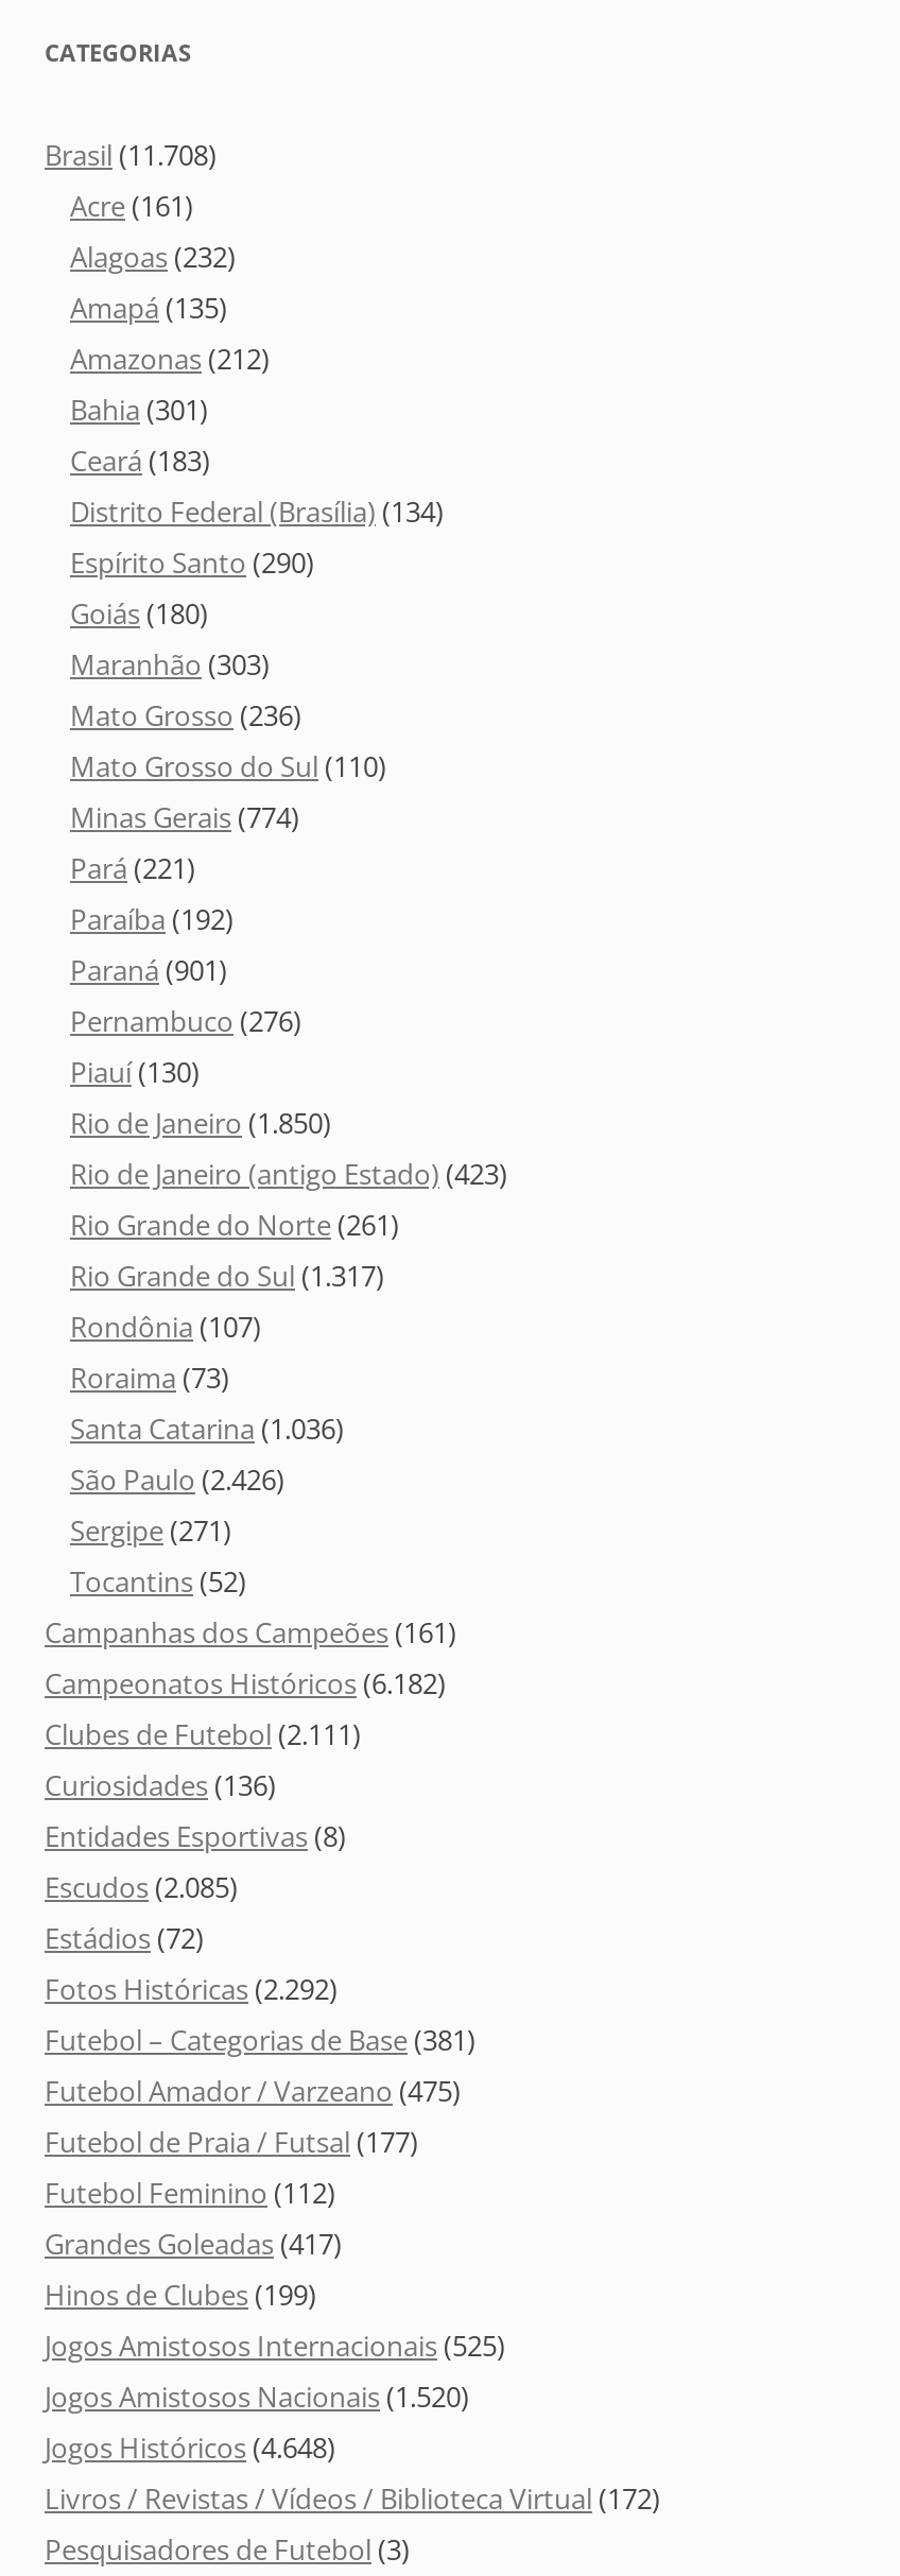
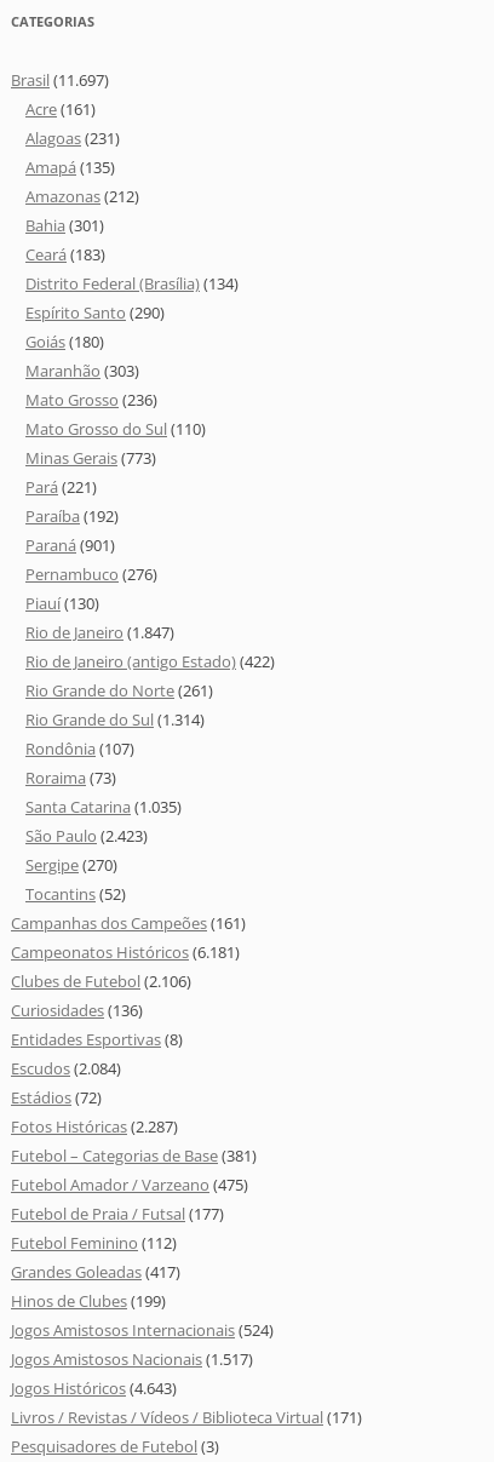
[45,135,217,173] Brasil (11.708) -> [11,69,109,91] Brasil (11.697)
[70,237,236,275] Alagoas (232) -> [25,127,120,149] Alagoas (231)
[70,797,299,835] Minas Gerais (774) -> [25,447,156,469] Minas Gerais (773)
[70,1103,331,1141] Rio de Janeiro (1.850) -> [25,621,174,643] Rio de Janeiro (1.847)
[70,1154,507,1192] Rio de Janeiro (antigo Estado) (423) -> [25,650,275,672] Rio de Janeiro (antigo Estado) (422)
[70,1256,384,1294] Rio Grande do Sul (1.317) -> [25,709,205,730] Rio Grande do Sul (1.314)
[70,1408,344,1447] Santa Catarina (1.036) -> [25,796,182,818] Santa Catarina (1.035)
[70,1459,284,1498] São Paulo (2.426) -> [25,825,148,847] São Paulo (2.423)
[70,1510,231,1549] Sergipe (271) -> [25,854,117,876] Sergipe (270)
[45,1663,446,1701] Campeonatos Históricos (6.182) -> [11,941,240,963] Campeonatos Históricos (6.181)
[45,1714,361,1752] Clubes de Futebol (2.111) -> [11,970,191,992] Clubes de Futebol (2.106)
[45,1867,238,1905] Escudos (2.085) -> [11,1057,121,1079] Escudos (2.084)
[45,1969,337,2007] Fotos Históricas (2.292) -> [11,1116,178,1137] Fotos Históricas (2.287)
[45,2326,505,2364] Jogos Amistosos Internacionais (525) -> [11,1319,274,1341] Jogos Amistosos Internacionais (524)
[45,2376,469,2415] Jogos Amistosos Nacionais (1.520) -> [11,1348,253,1370] Jogos Amistosos Nacionais (1.517)
[45,2427,335,2466] Jogos Históricos (4.648) -> [11,1377,177,1399] Jogos Históricos (4.643)
[45,2478,660,2517] Livros / Revistas / Vídeos / Biblioteca Virtual (172) -> [11,1406,362,1428] Livros / Revistas / Vídeos / Biblioteca Virtual (171)

